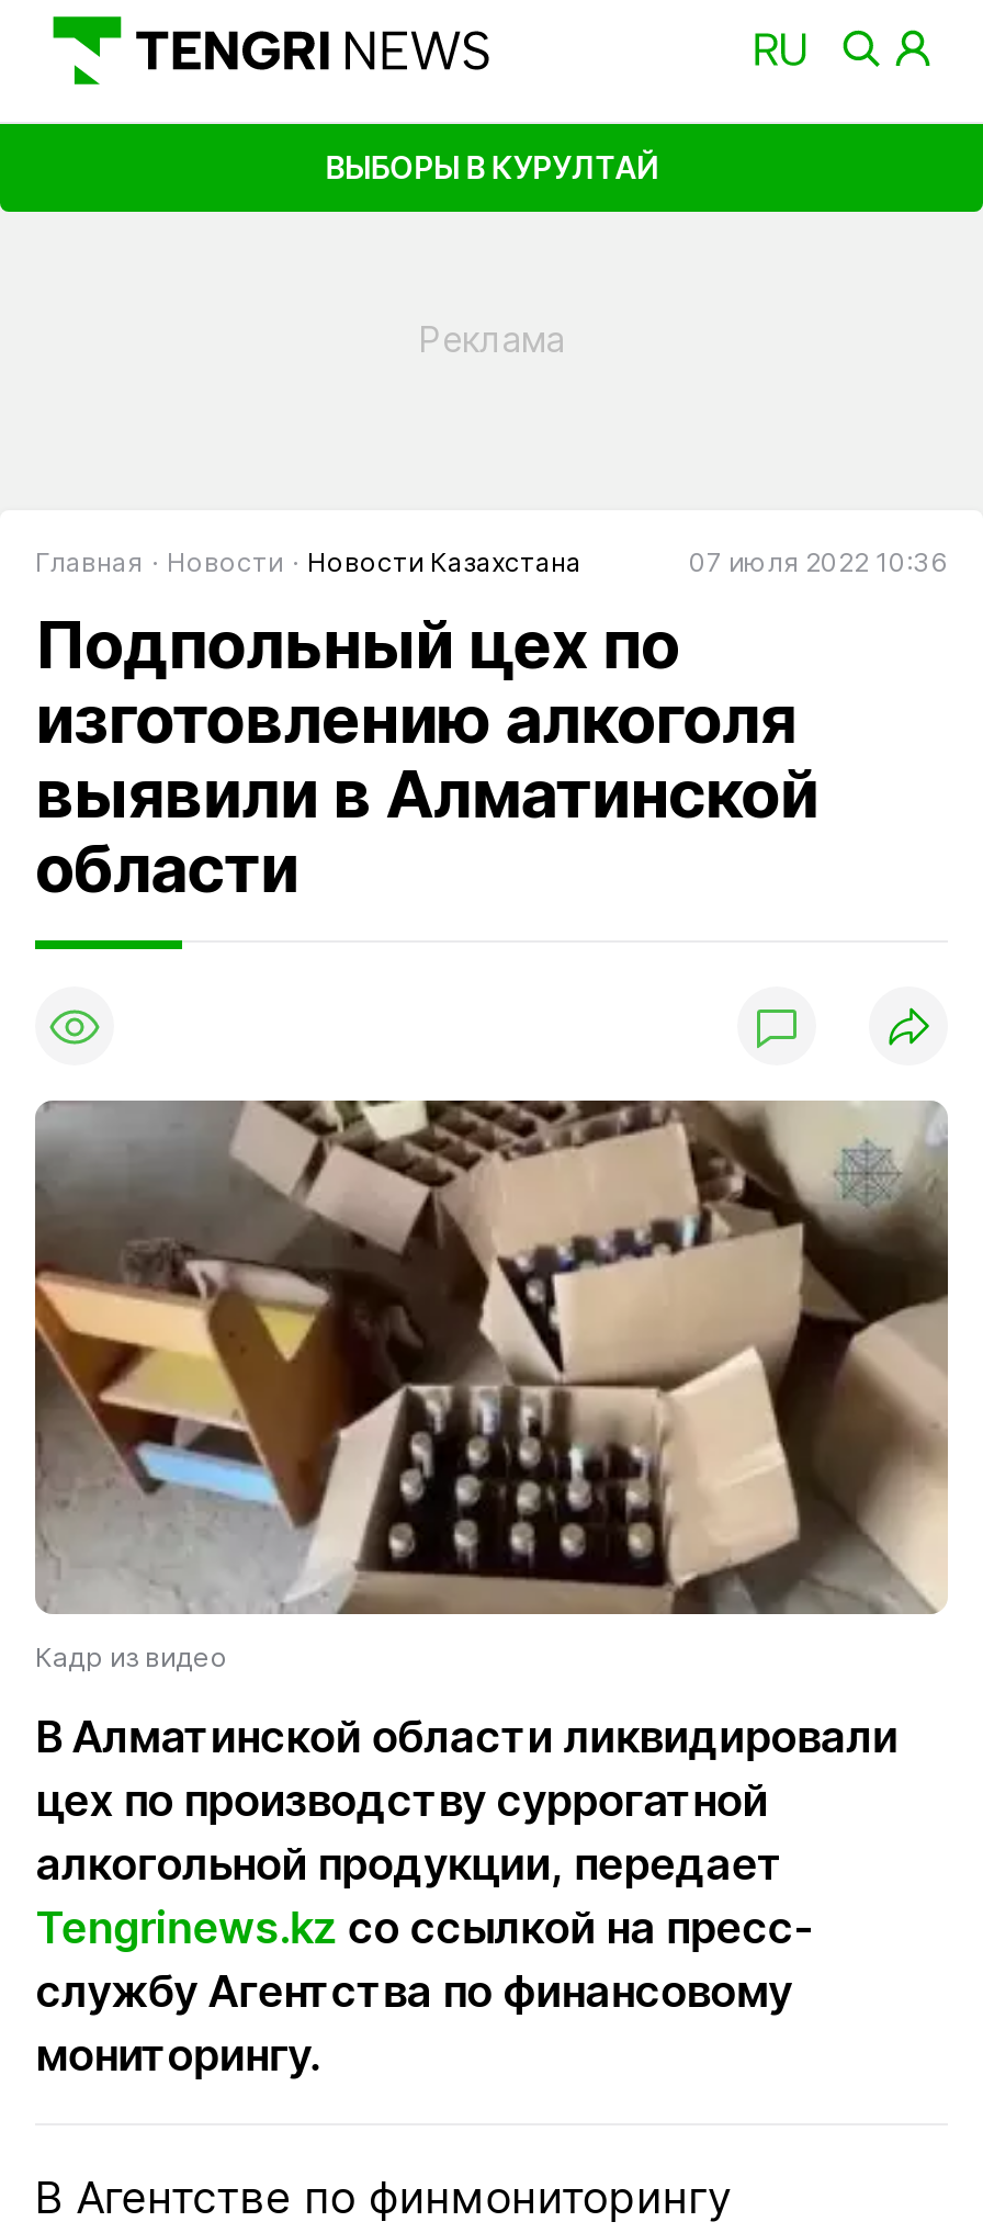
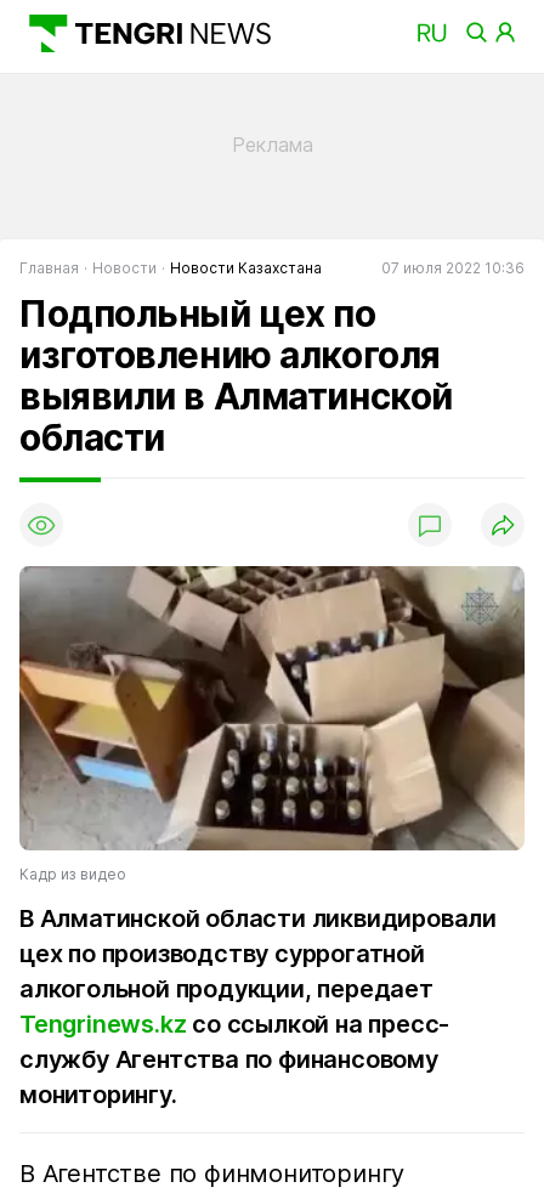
[325,147,658,185] ВЫБОРЫ В КУРУЛТАЙ -> none

